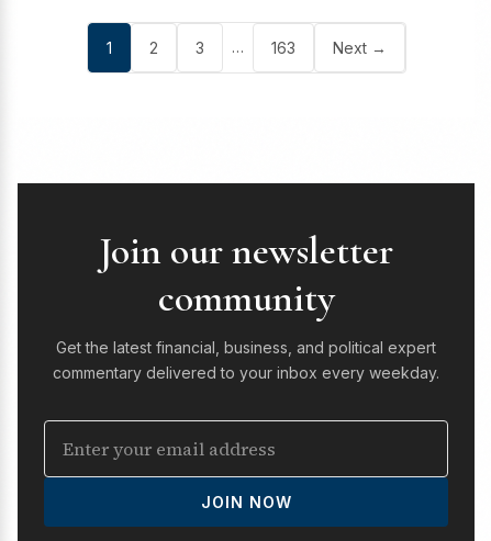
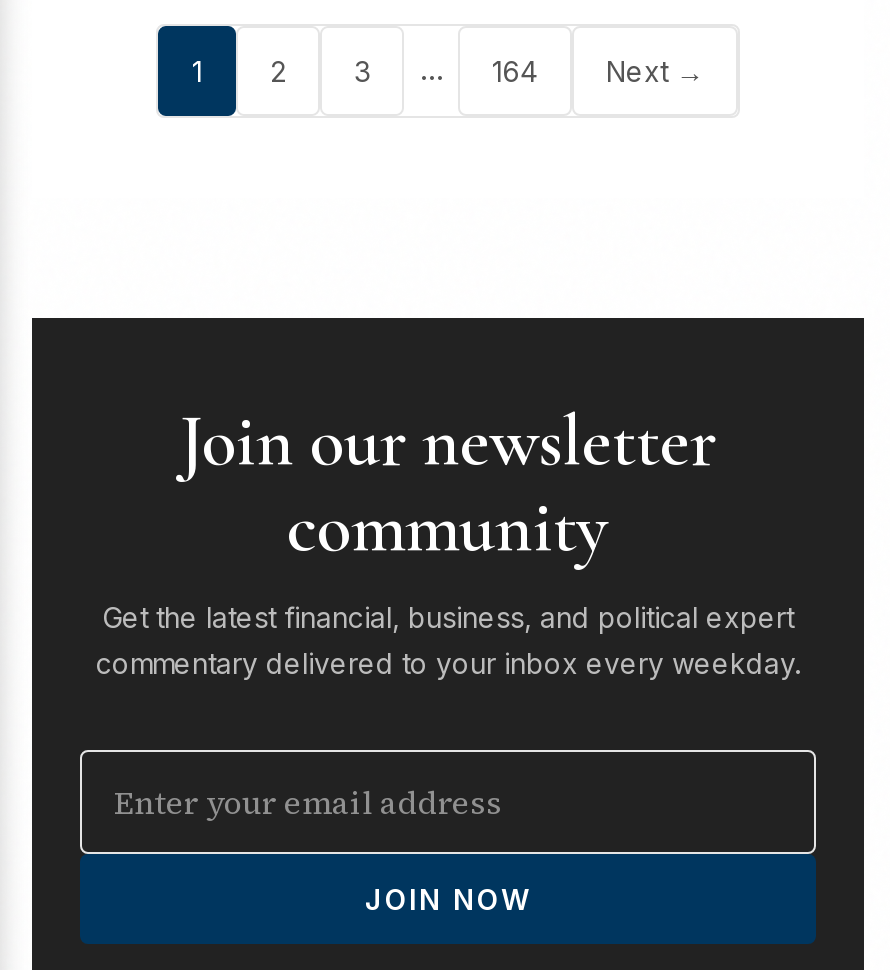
[271,38,295,57] 163 -> [492,54,538,88] 164

